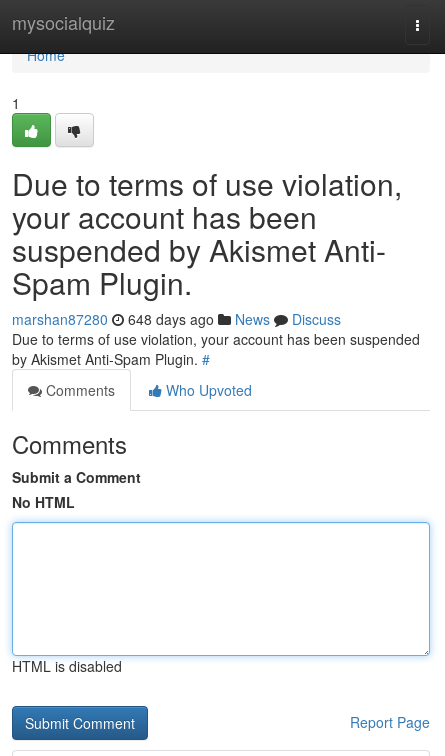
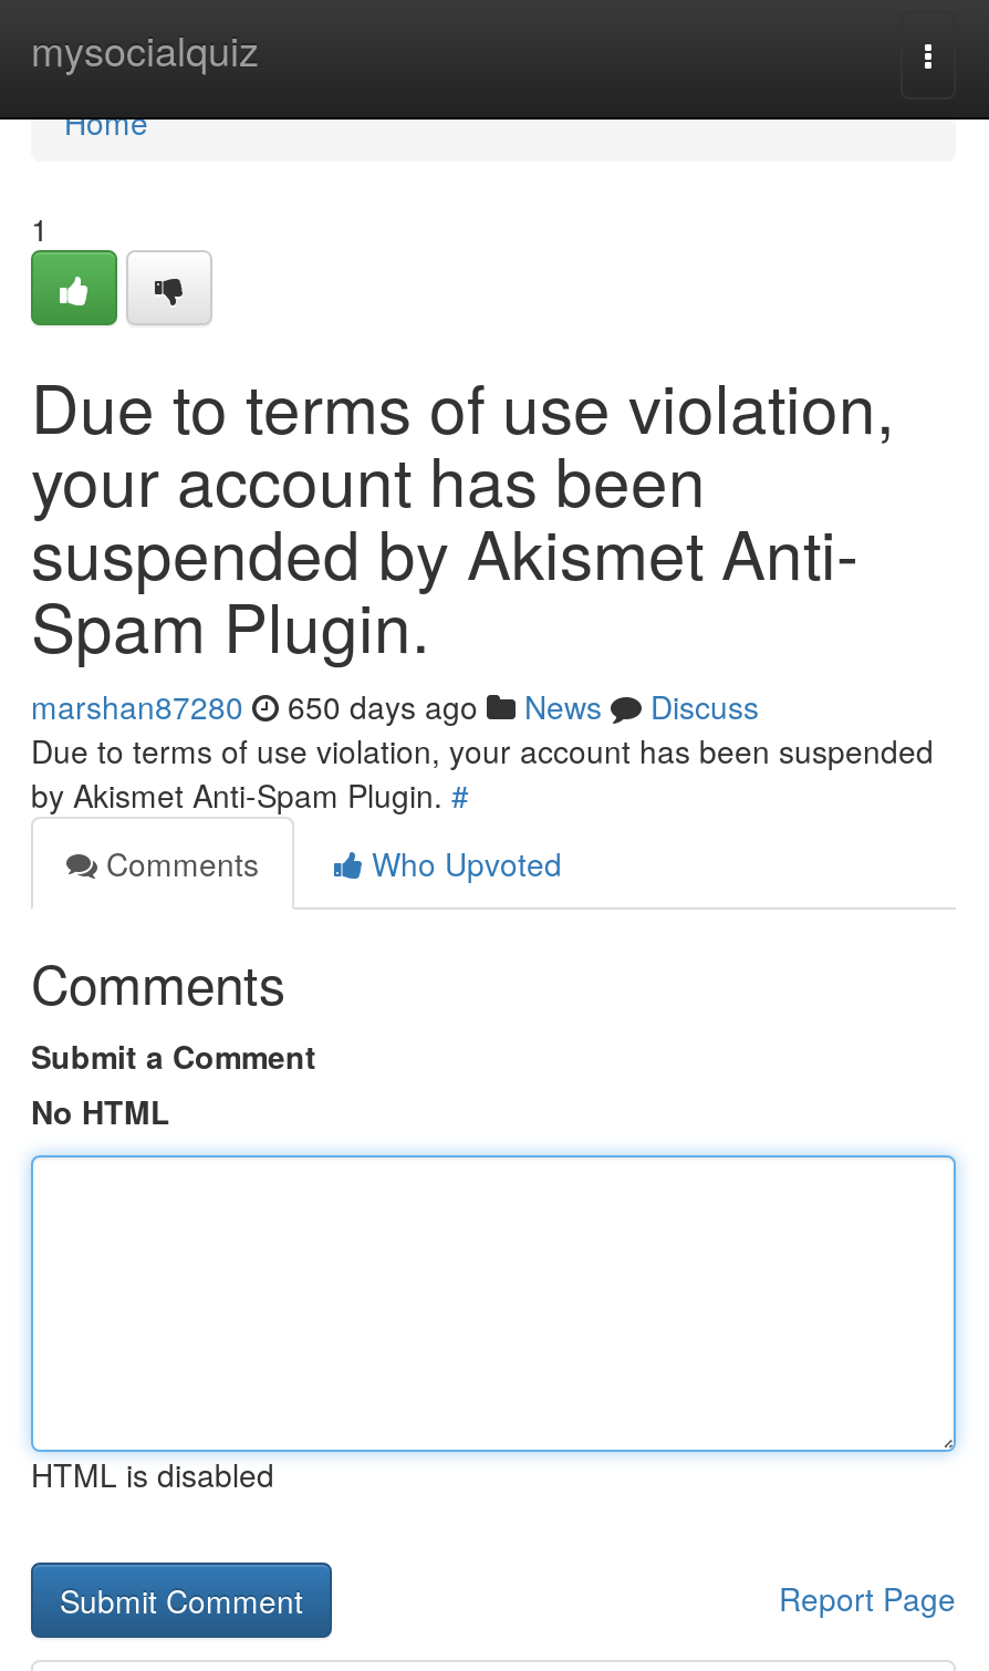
[12,309,341,329] marshan87280 648 days ago News Discuss -> [31,684,759,728] marshan87280 650 days ago News Discuss

